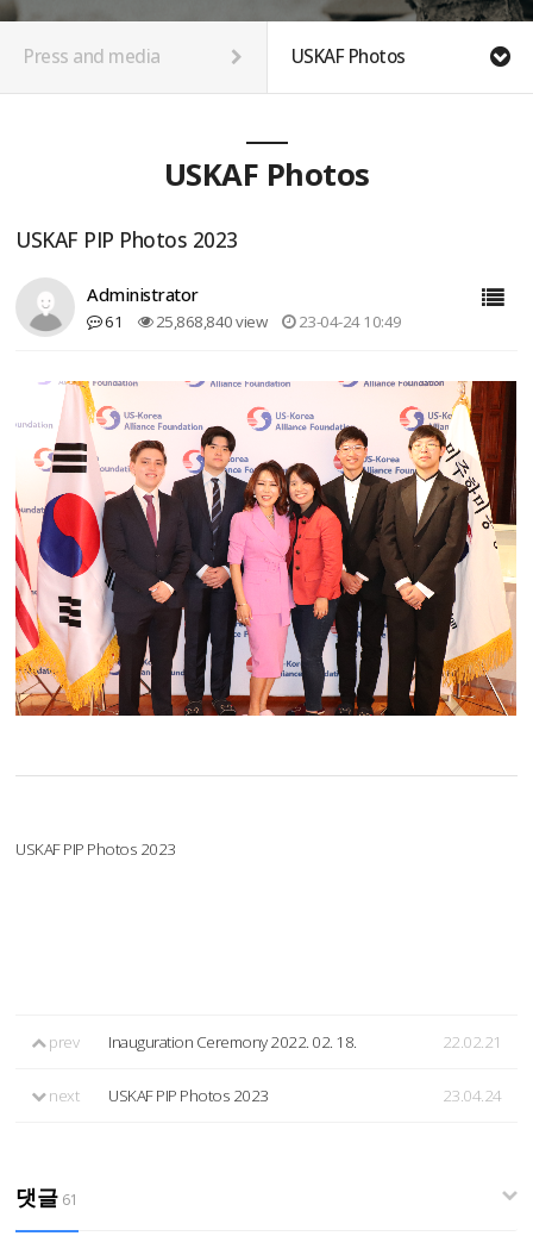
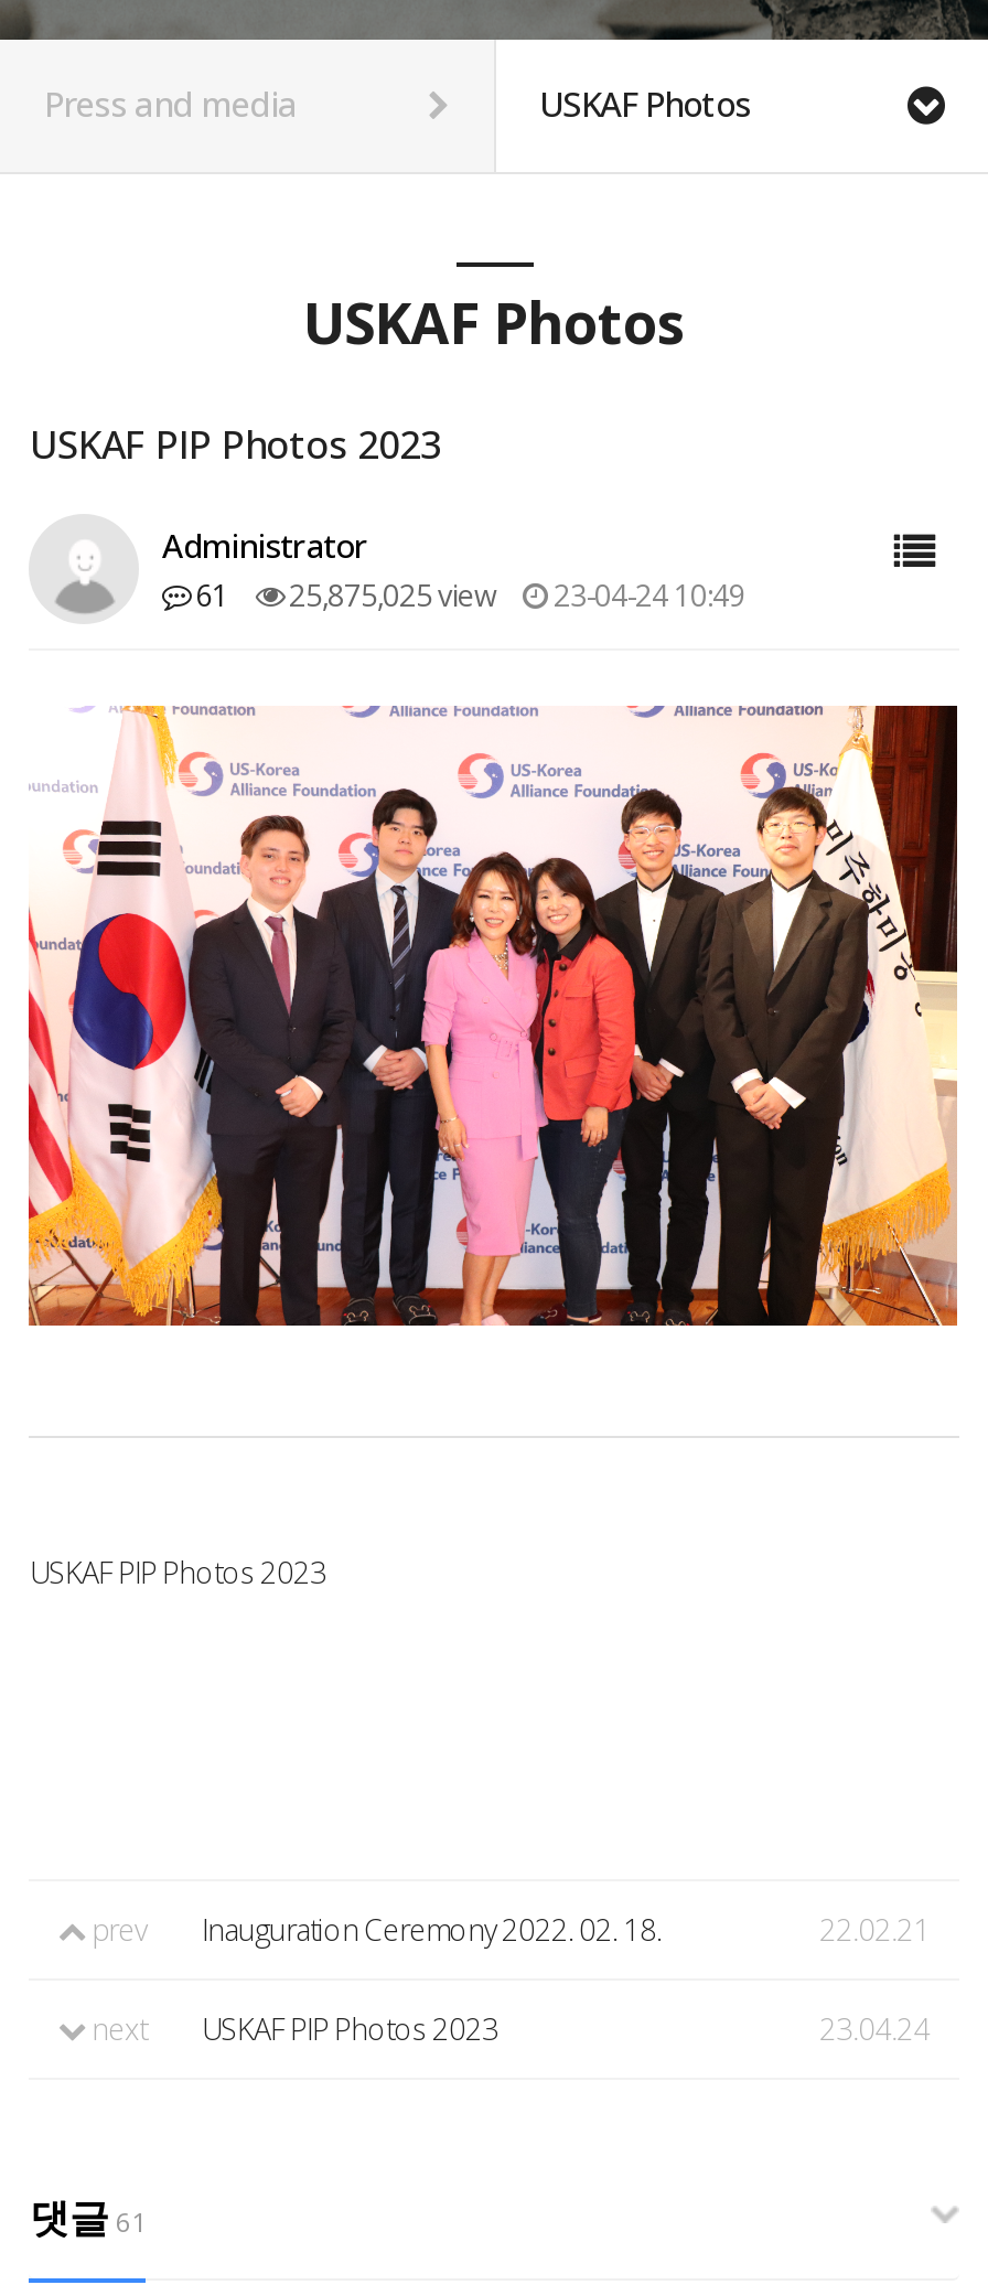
[102,311,402,332] 61 25,868,840 view 23-04-24 10:49 -> [189,576,745,615] 61 25,875,025 view 23-04-24 10:49

